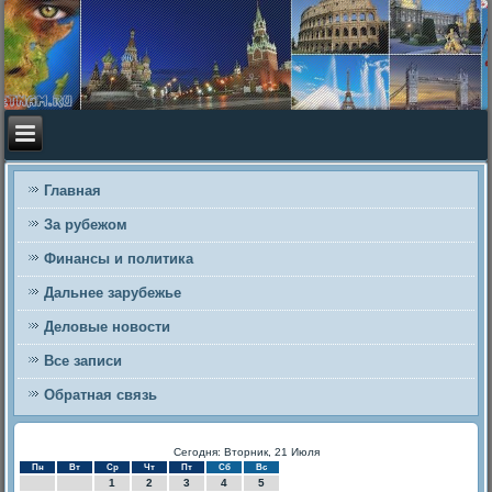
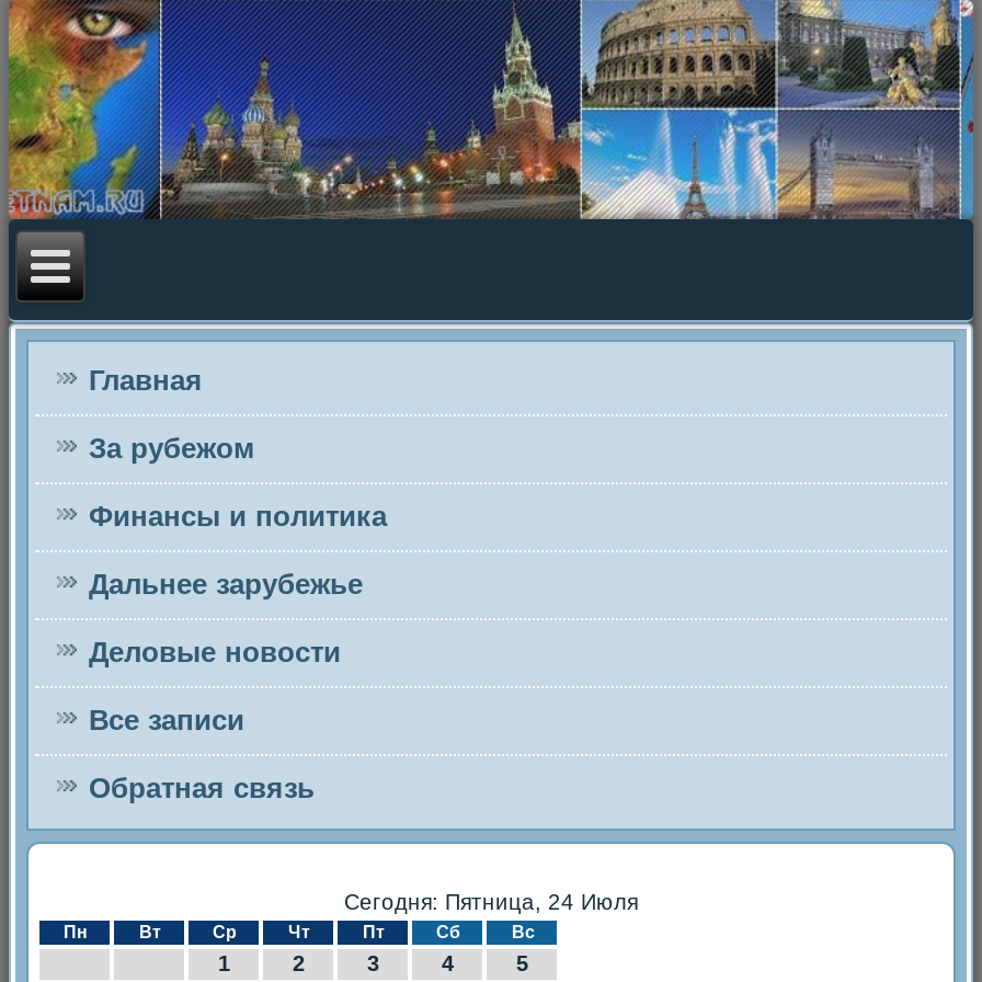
[173,446,319,458] Сегодня: Вторник, 21 Июля -> [344,890,638,914] Сегодня: Пятница, 24 Июля

